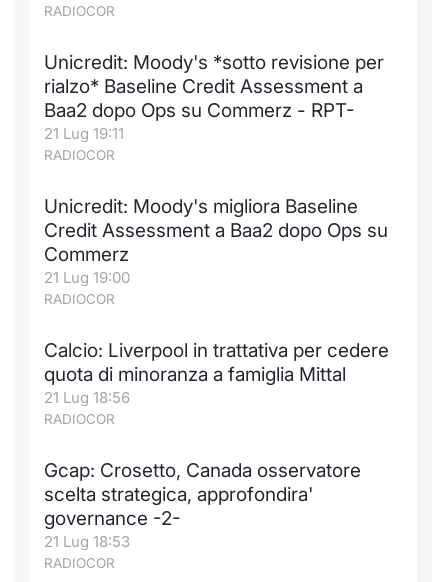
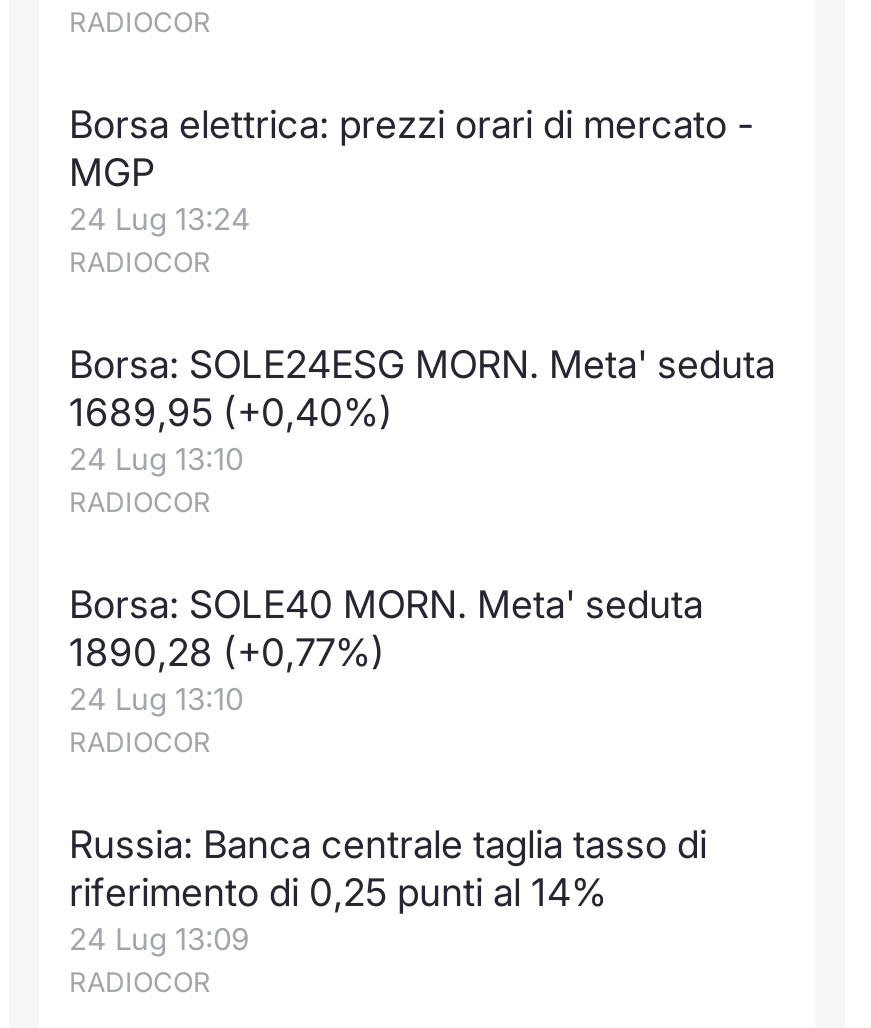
[44,51,384,143] Unicredit: Moody's *sotto revisione per | rialzo* Baseline Credit Assessment a | Baa2 dopo Ops su Commerz - RPT- | 21 Lug 19:11 -> [69,102,755,238] Borsa elettrica: prezzi orari di mercato - | MGP | 24 Lug 13:24
[44,195,388,287] Unicredit: Moody's migliora Baseline | Credit Assessment a Baa2 dopo Ops su | Commerz | 21 Lug 19:00 -> [69,342,775,478] Borsa: SOLE24ESG MORN. Meta' seduta | 1689,95 (+0,40%) | 24 Lug 13:10
[44,339,389,407] Calcio: Liverpool in trattativa per cedere | quota di minoranza a famiglia Mittal | 21 Lug 18:56 -> [69,582,703,718] Borsa: SOLE40 MORN. Meta' seduta | 1890,28 (+0,77%) | 24 Lug 13:10
[44,459,361,551] Gcap: Crosetto, Canada osservatore | scelta strategica, approfondira' | governance -2- | 21 Lug 18:53 -> [69,822,707,958] Russia: Banca centrale taglia tasso di | riferimento di 0,25 punti al 14% | 24 Lug 13:09

